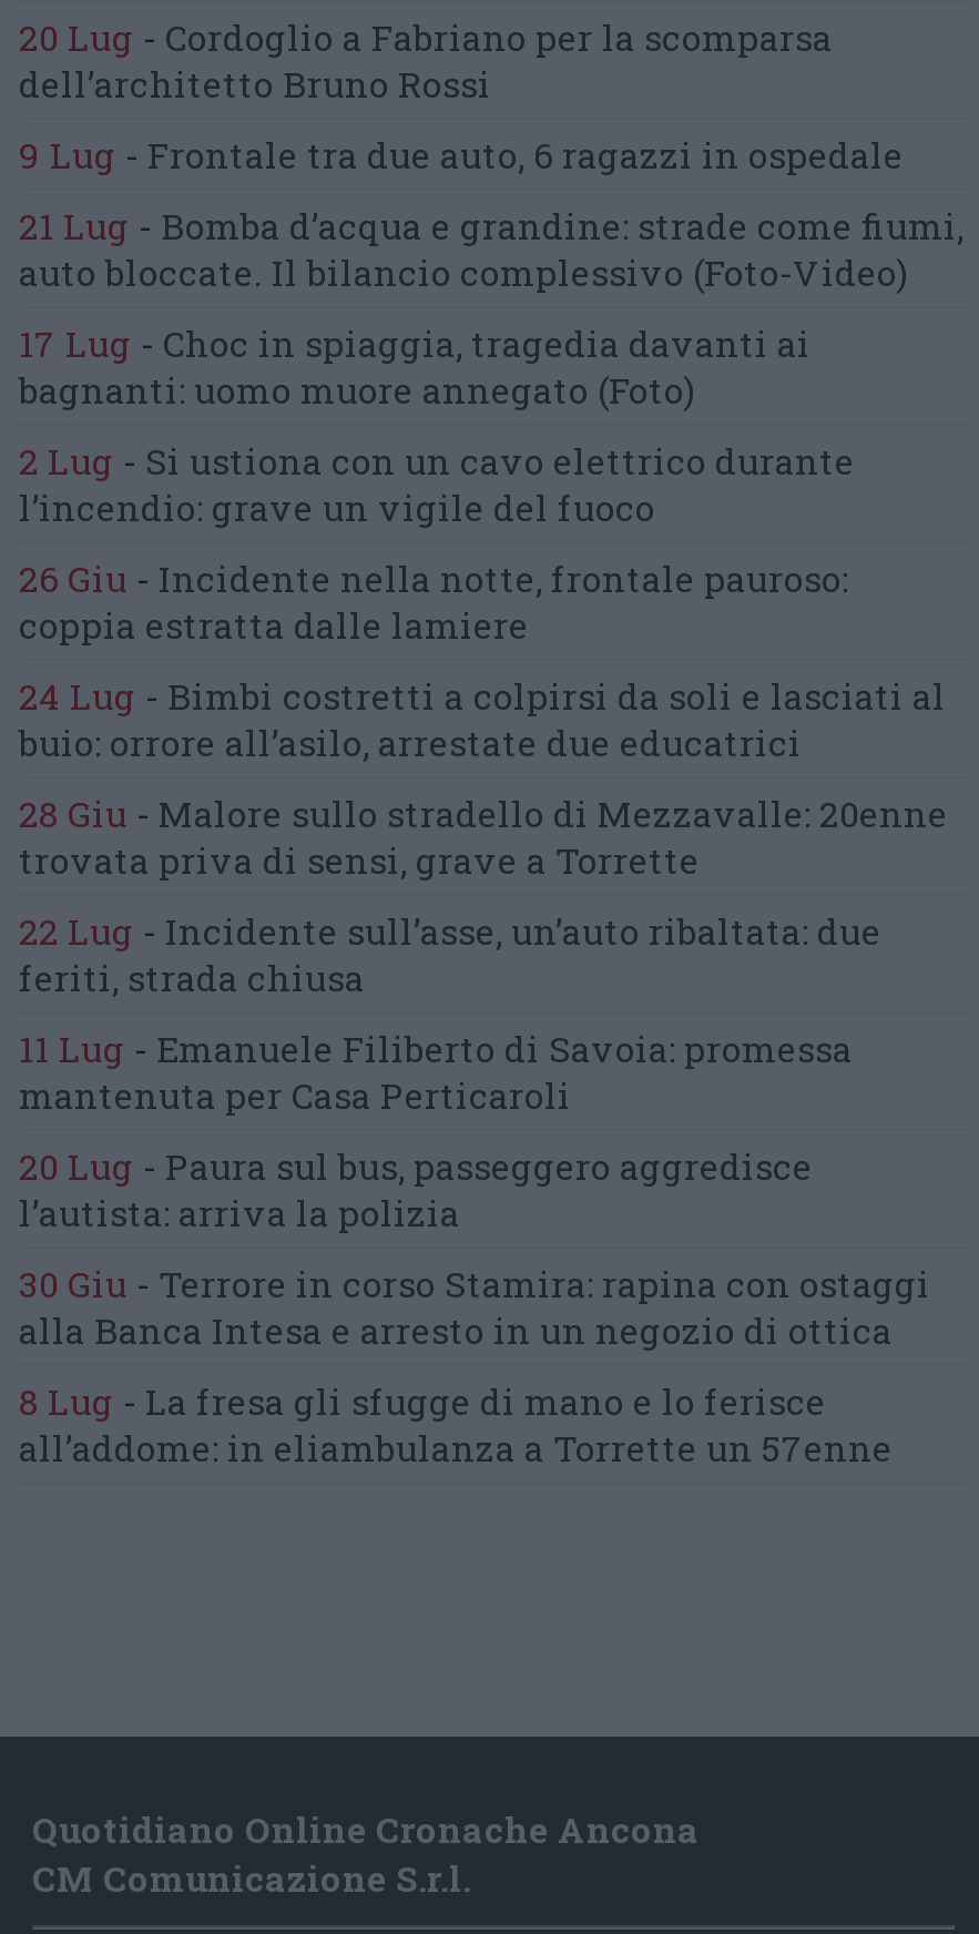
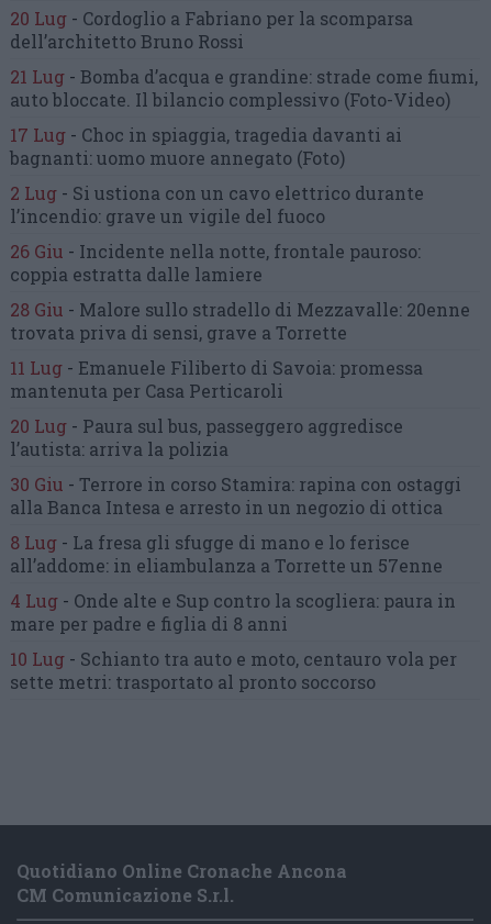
[19,131,904,178] 9 Lug - Frontale tra due auto, 6 ragazzi in ospedale -> none
[19,672,946,766] 24 Lug - Bimbi costretti a colpirsi da soli e lasciati al | buio: orrore all’asilo, arrestate due educatrici -> none
moved [19,790,948,883] -> [10,298,470,344]: 28 Giu - Malore sullo stradello di Mezzavalle: 20enne | trovata priva di sensi, grave a Torrette
[19,908,881,1001] 22 Lug - Incidente sull’asse, un’auto ribaltata: due | feriti, strada chiusa -> none
moved [19,1025,930,1471] -> [10,356,461,577]: 11 Lug - Emanuele Filiberto di Savoia: promessa | mantenuta per Casa Perticaroli | 20 Lug - Paura sul bus, passeggero aggredisce | l’autista: arriva la polizia | 30 Giu - Terrore in corso Stamira: rapina con ostaggi | alla Banca Intesa e arresto in un negozio di ottica | 8 Lug - La fresa gli sfugge di mano e lo ferisce | all’addome: in eliambulanza a Torrette un 57enne
none -> [10,589,457,693] 4 Lug - Onde alte e Sup contro la scogliera: paura in | mare per padre e figlia di 8 anni | 10 Lug - Schianto tra auto e moto, centauro vola per | sette metri: trasportato al pronto soccorso

